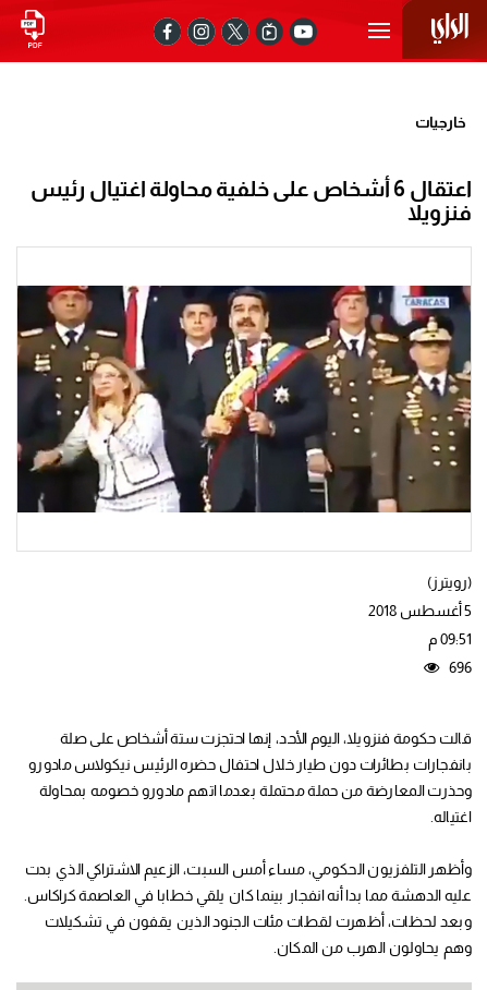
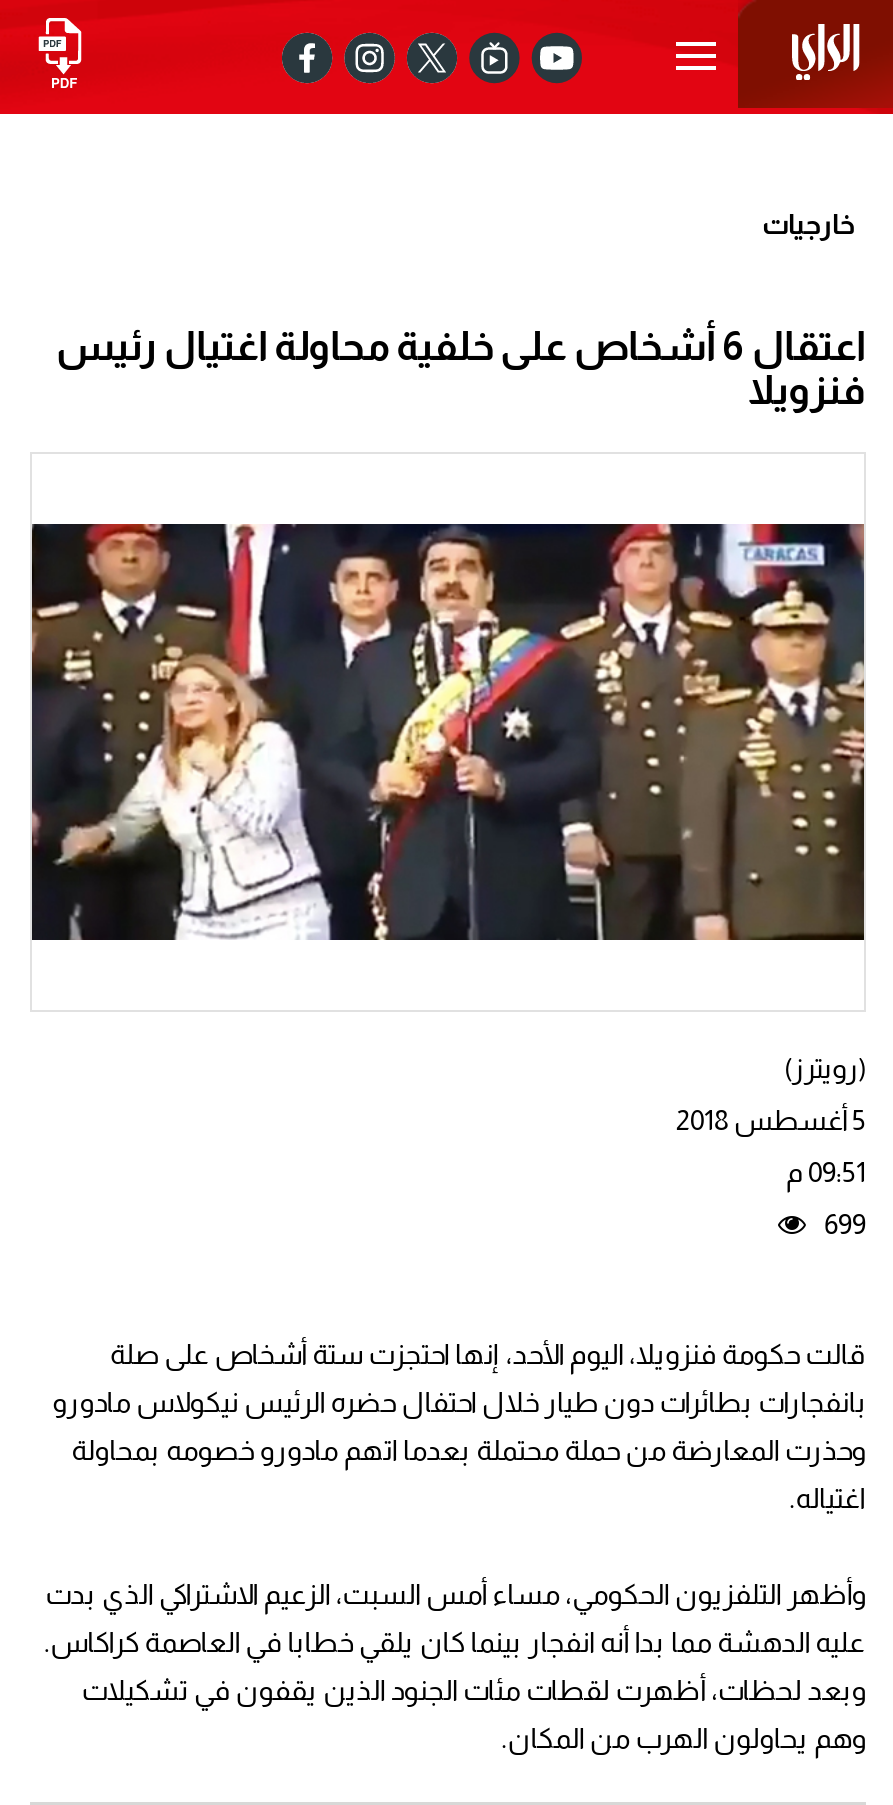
[449,659,472,676] 696 -> [824,1208,866,1240] 699

